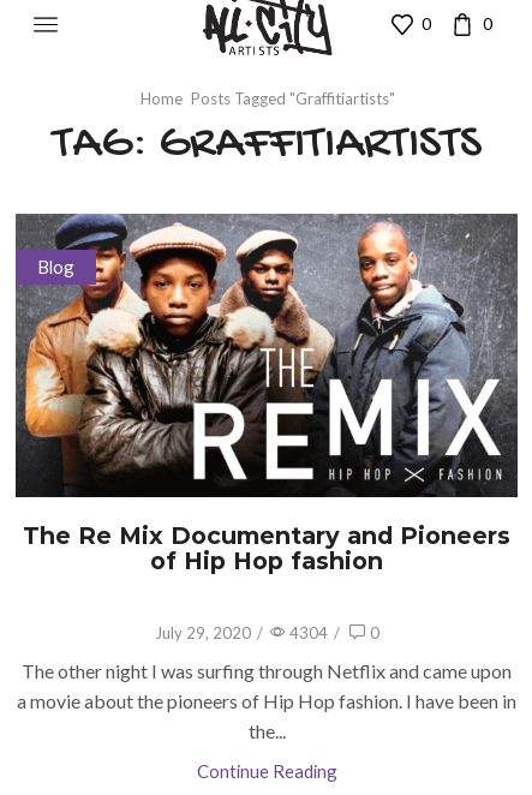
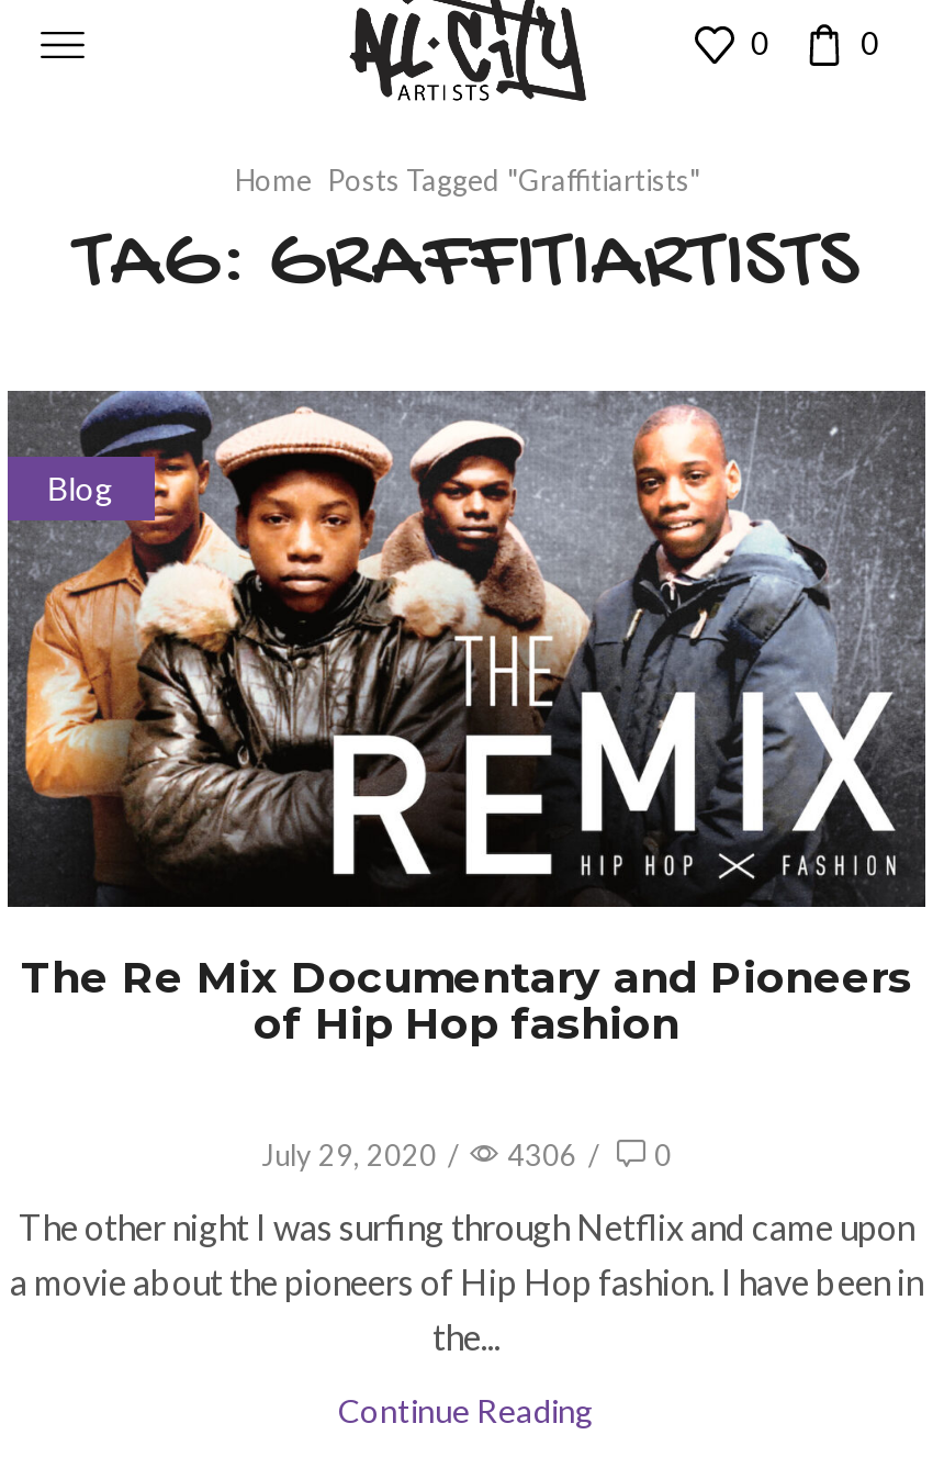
[154,623,379,642] July 29, 2020 / 4304 / 0 -> [261,1138,672,1173] July 29, 2020 / 4306 / 0

